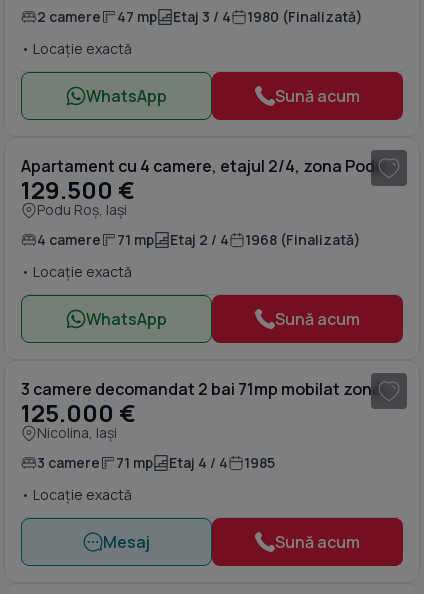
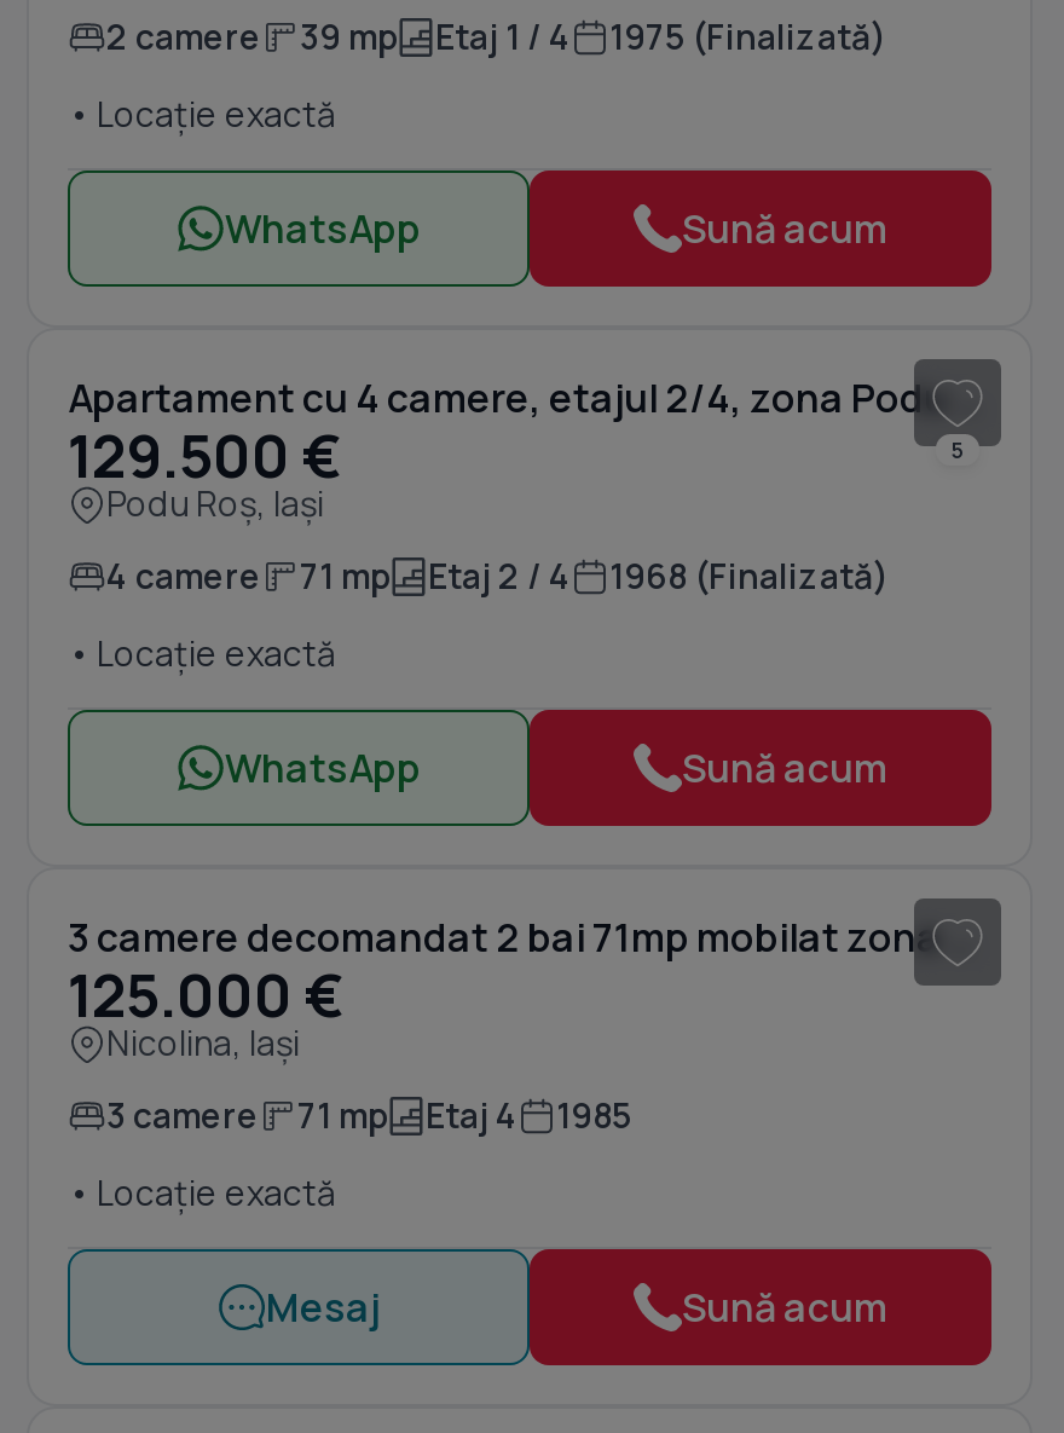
[117,7,157,26] 47 mp -> [300,13,397,59] 39 mp
[173,7,231,26] Etaj 3 / 4 -> [435,13,571,59] Etaj 1 / 4
[247,7,363,26] 1980 (Finalizată) -> [609,13,887,59] 1975 (Finalizată)
none -> [950,434,965,466] 5
[169,453,228,472] Etaj 4 / 4 -> [426,1092,517,1138] Etaj 4

